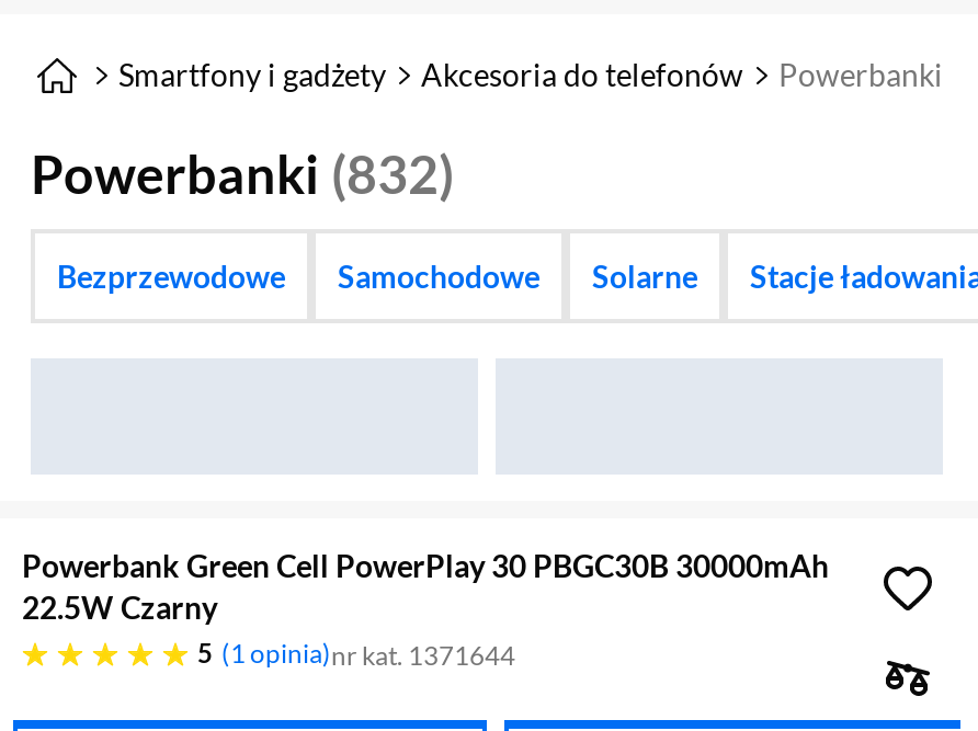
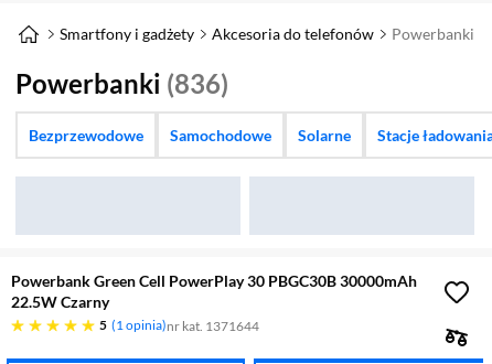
[31,140,454,204] Powerbanki (832) -> [15,67,228,99] Powerbanki (836)

